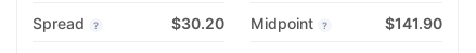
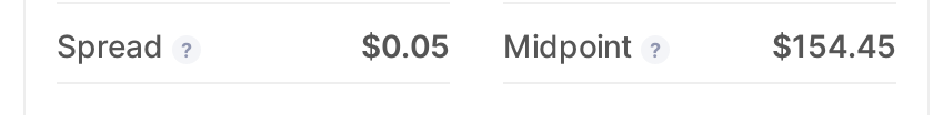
[171,14,224,32] $30.20 -> [361,27,450,64] $0.05
[385,14,442,32] $141.90 -> [772,27,896,64] $154.45

